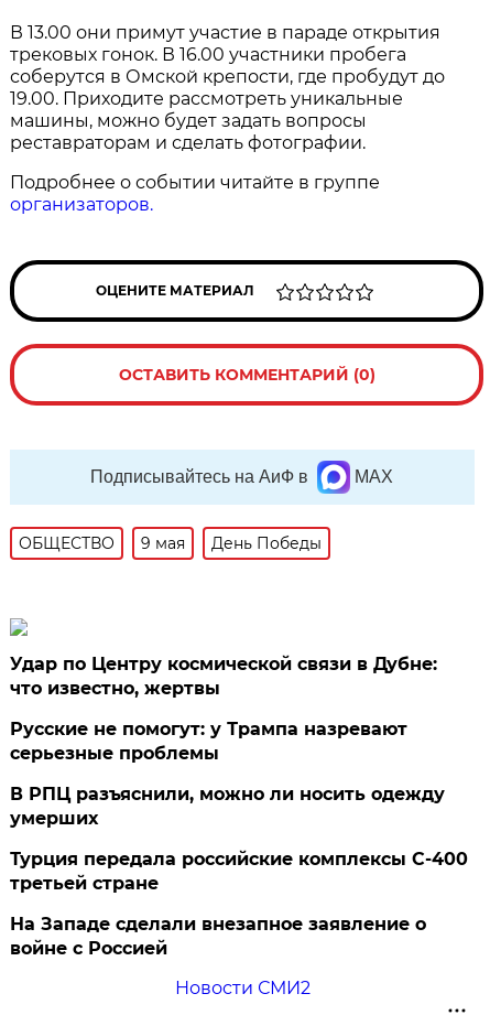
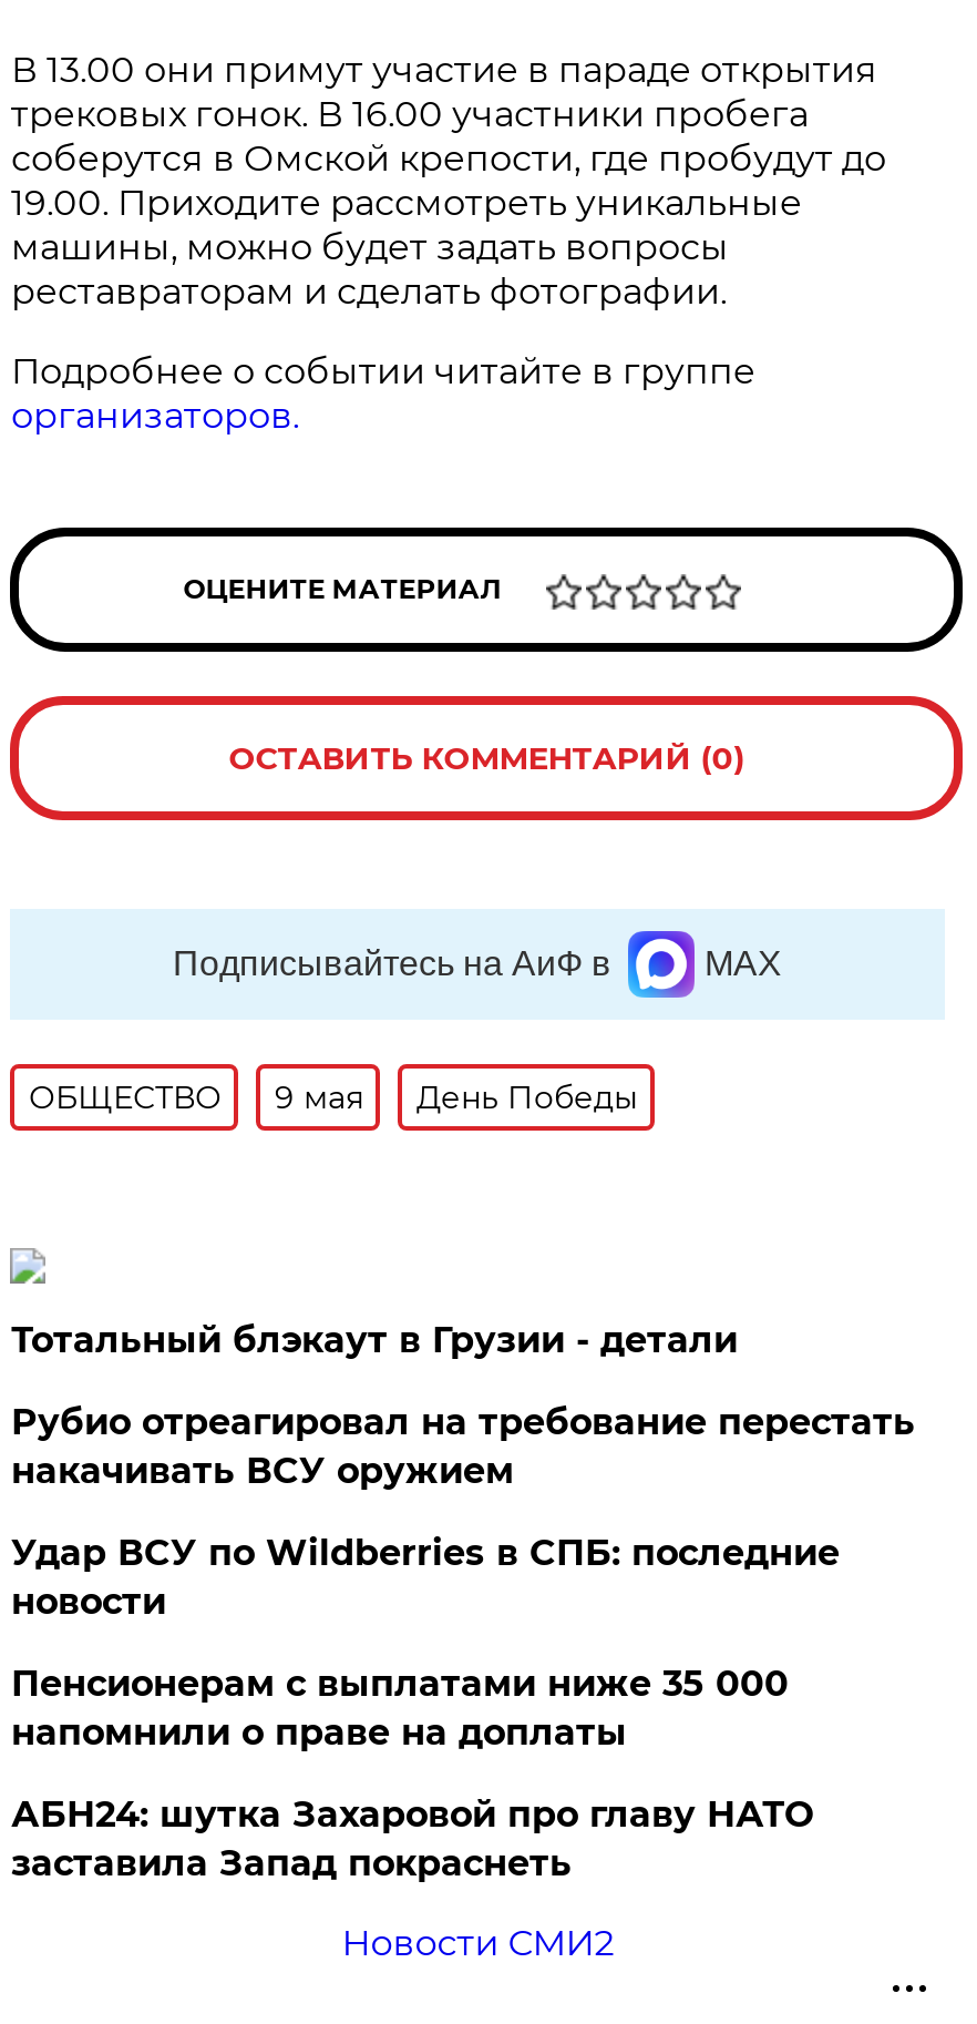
[10,653,438,699] Удар по Центру космической связи в Дубне: | что известно, жертвы -> [11,1319,738,1361] Тотальный блэкаут в Грузии - детали
[10,718,408,764] Русские не помогут: у Трампа назревают | серьезные проблемы -> [11,1401,915,1492] Рубио отреагировал на требование перестать | накачивать ВСУ оружием
[10,783,445,829] В РПЦ разъяснили, можно ли носить одежду | умерших -> [11,1532,839,1623] Удар ВСУ по Wildberries в СПБ: последние | новости
[10,848,468,894] Турция передала российские комплексы С-400 | третьей стране -> [11,1662,788,1753] Пенсионерам с выплатами ниже 35 000 | напомнили о праве на доплаты
[10,913,427,959] На Западе сделали внезапное заявление о | войне с Россией -> [11,1793,813,1884] АБН24: шутка Захаровой про главу НАТО | заставила Запад покраснеть

